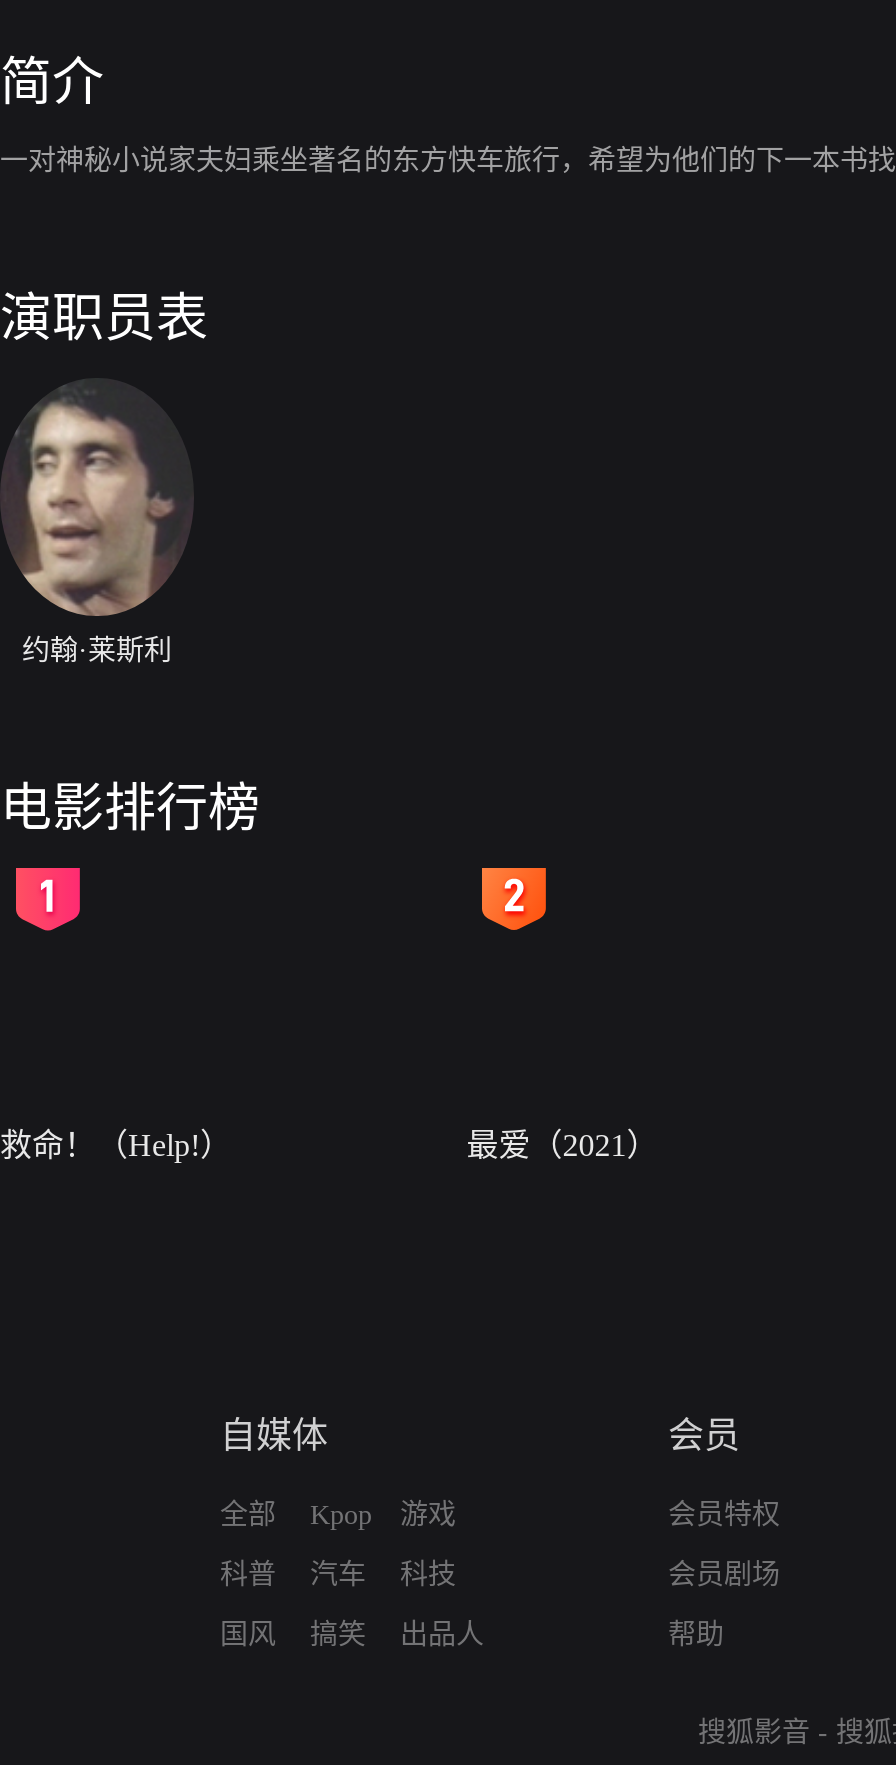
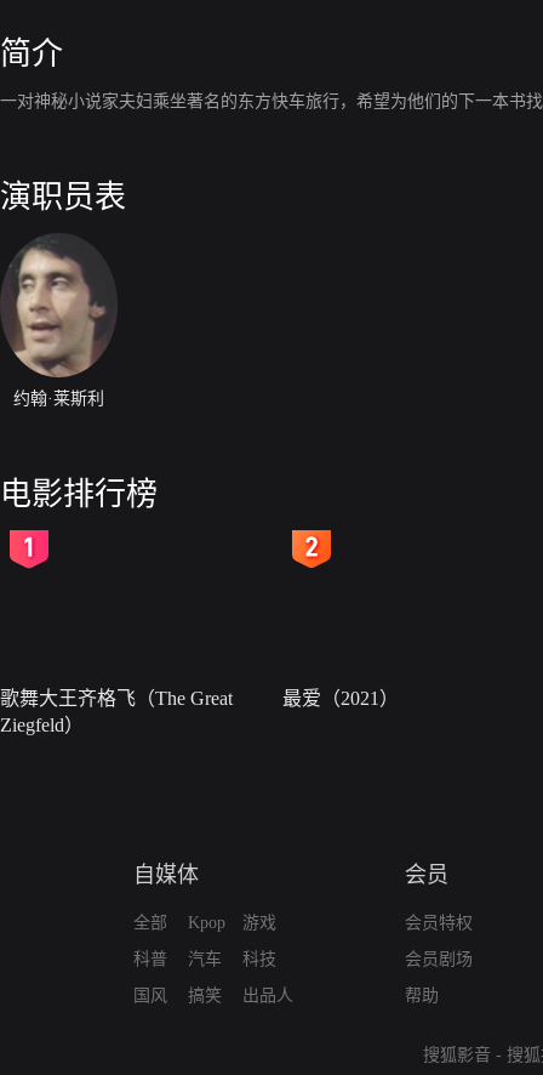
[0,1128,232,1162] 救命！（Help!） -> [0,688,233,735] 歌舞大王齐格飞（The Great | Ziegfeld）

